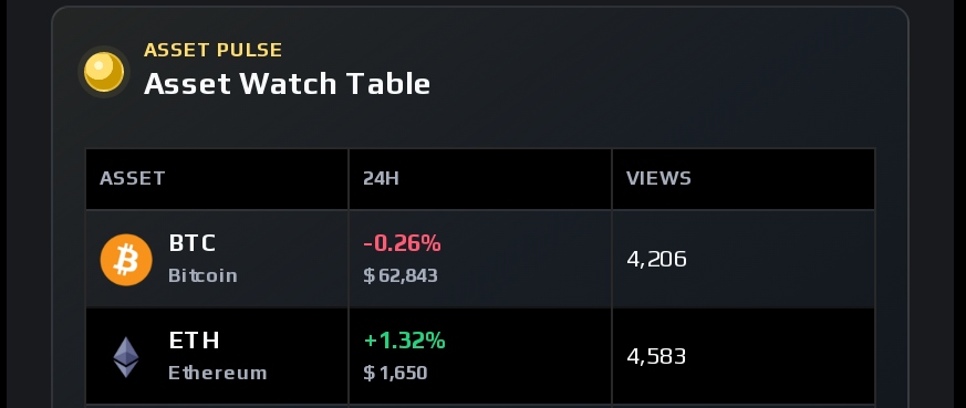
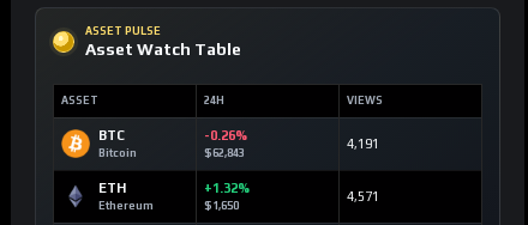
[626,245,686,271] 4,206 -> [347,136,379,150] 4,191
[626,342,686,368] 4,583 -> [347,189,379,203] 4,571

